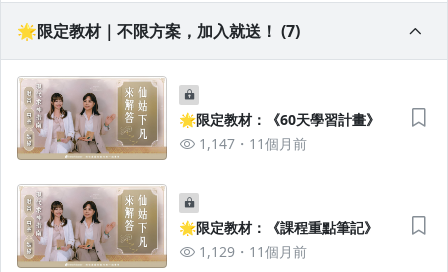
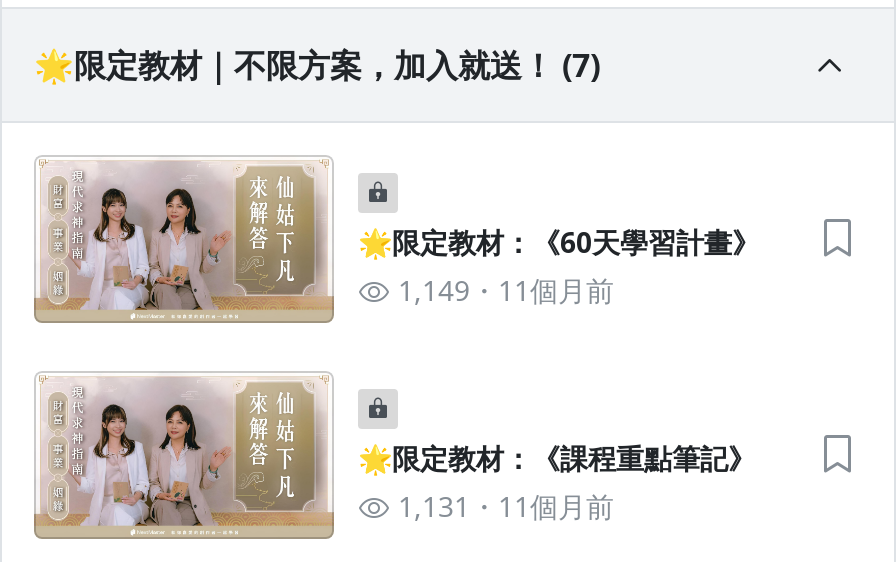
[199,134,307,153] 1,147 11個月前 -> [398,270,614,308] 1,149 11個月前
[199,242,307,261] 1,129 11個月前 -> [398,487,614,525] 1,131 11個月前

